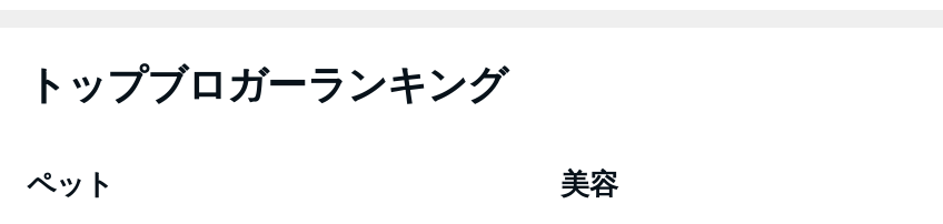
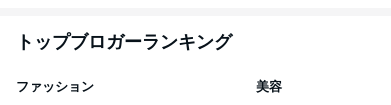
[27,167,113,200] ペット -> [16,79,94,94] ファッション

